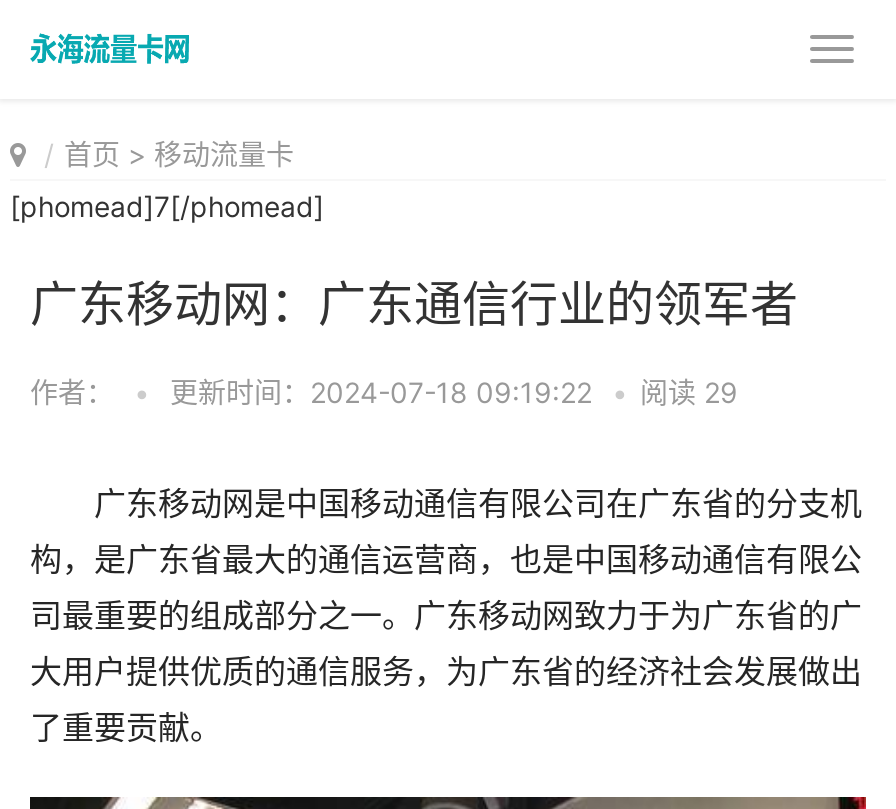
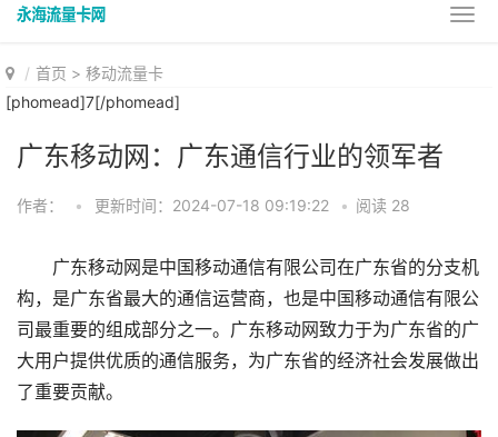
[30,375,738,409] 作者： • 更新时间：2024-07-18 09:19:22 • 阅读29 -> [17,196,410,215] 作者： • 更新时间：2024-07-18 09:19:22 • 阅读28

